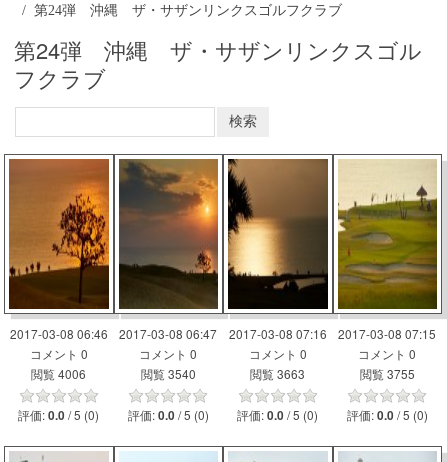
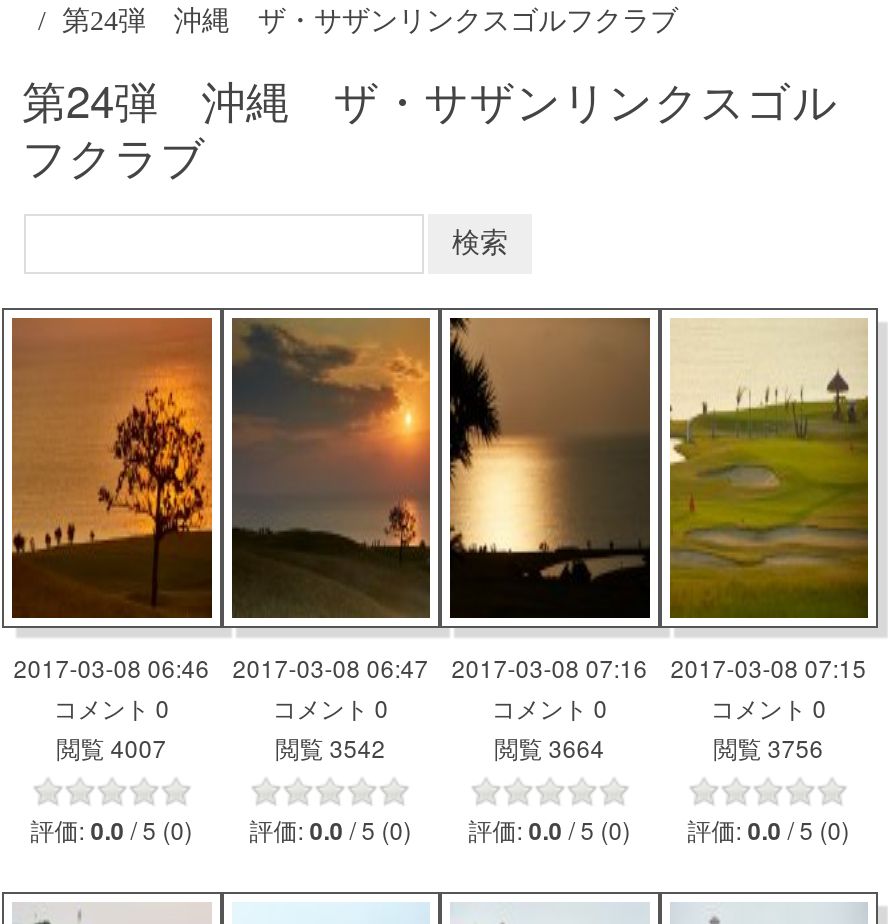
[31,365,86,382] 閲覧 4006 -> [56,730,166,764] 閲覧 4007
[141,365,196,382] 閲覧 3540 -> [276,730,386,764] 閲覧 3542
[250,365,305,382] 閲覧 3663 -> [494,730,604,764] 閲覧 3664
[360,365,415,382] 閲覧 3755 -> [714,730,824,764] 閲覧 3756

